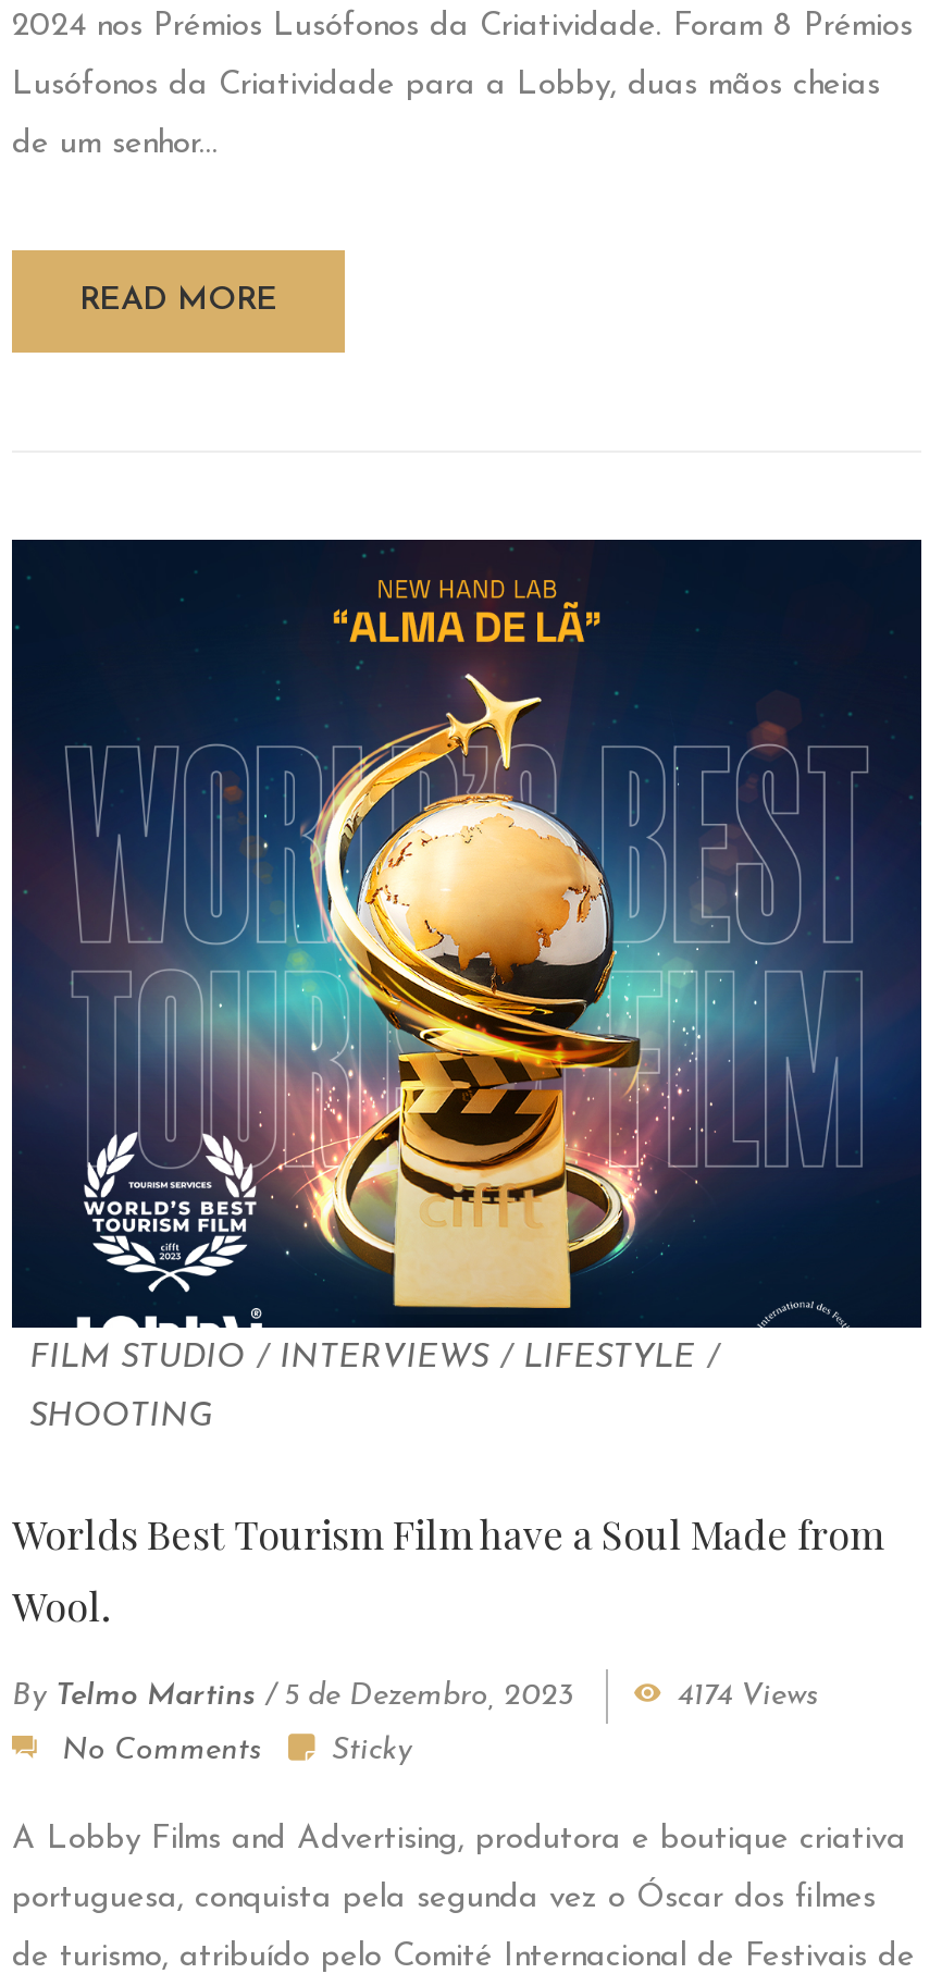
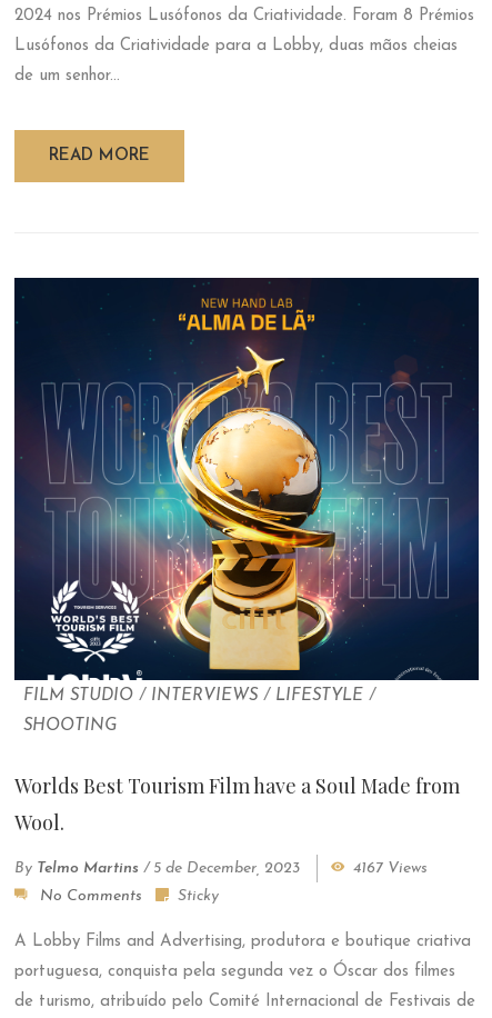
[12,1680,573,1712] By Telmo Martins / 5 de Dezembro, 2023 -> [14,860,300,877] By Telmo Martins / 5 de December, 2023
[678,1680,819,1712] 4174 Views -> [353,860,428,877] 4167 Views

